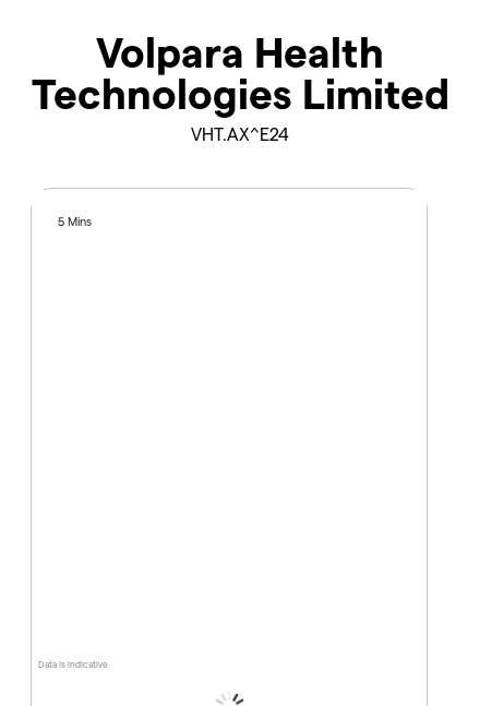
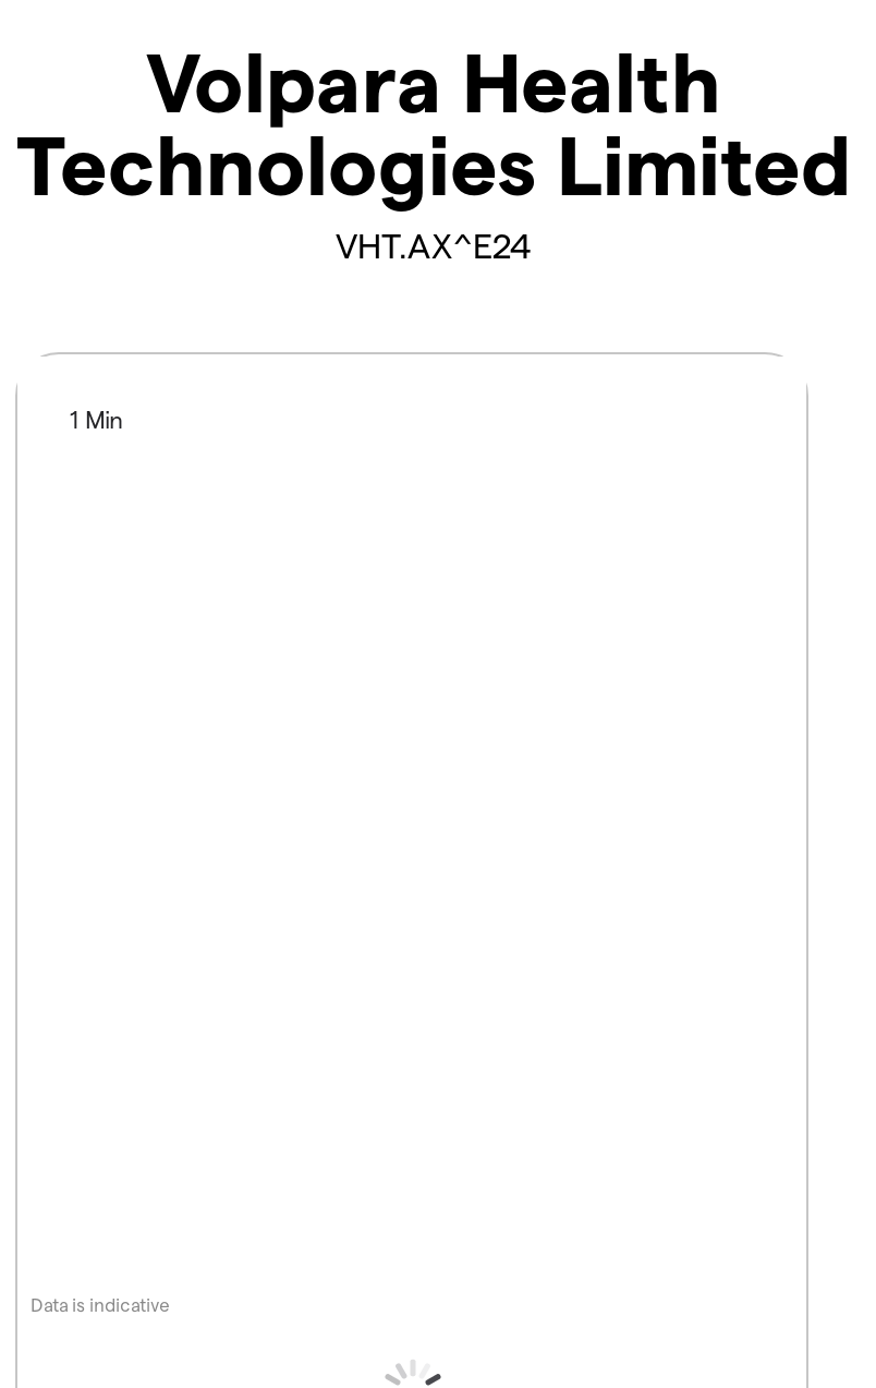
[58,213,92,228] 5 Mins -> [70,403,122,432] 1 Min

